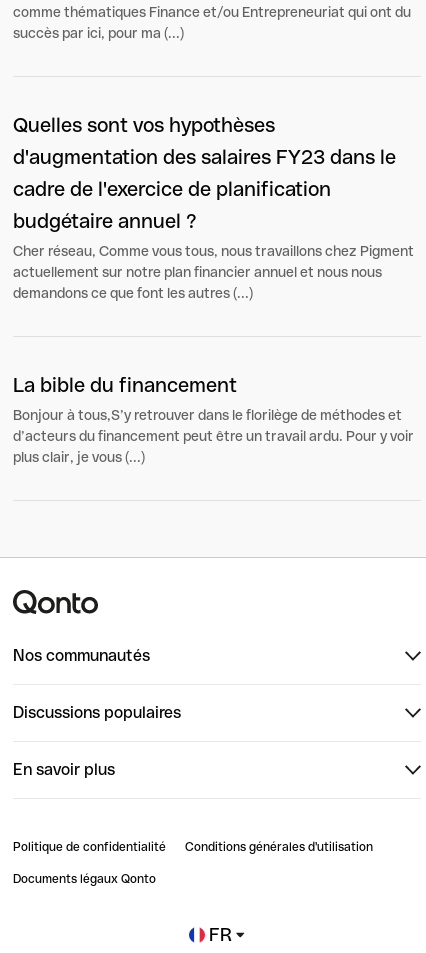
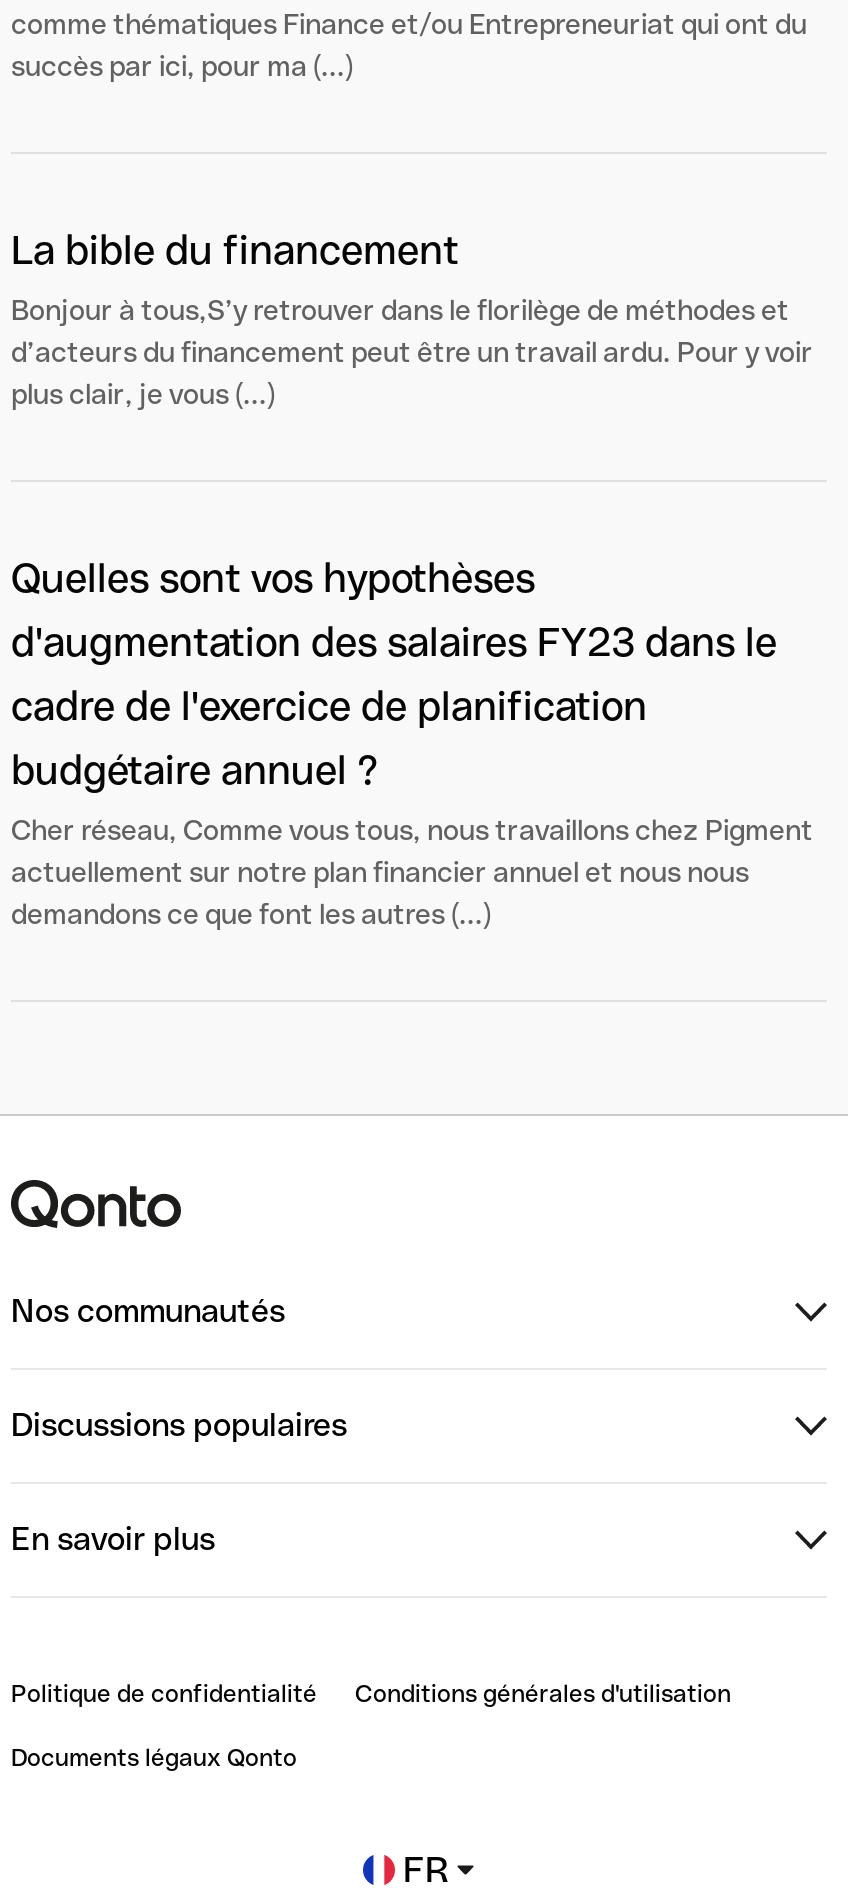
moved [13,114,414,301] -> [11,556,813,930]: Quelles sont vos hypothèses | d'augmentation des salaires FY23 dans le | cadre de l'exercice de planification | budgétaire annuel ? | Cher réseau, Comme vous tous, nous travaillons chez Pigment | actuellement sur notre plan financier annuel et nous nous | demandons ce que font les autres (...)
moved [13,374,414,465] -> [11,228,813,410]: La bible du financement | Bonjour à tous,S’y retrouver dans le florilège de méthodes et | d’acteurs du financement peut être un travail ardu. Pour y voir | plus clair, je vous (...)

